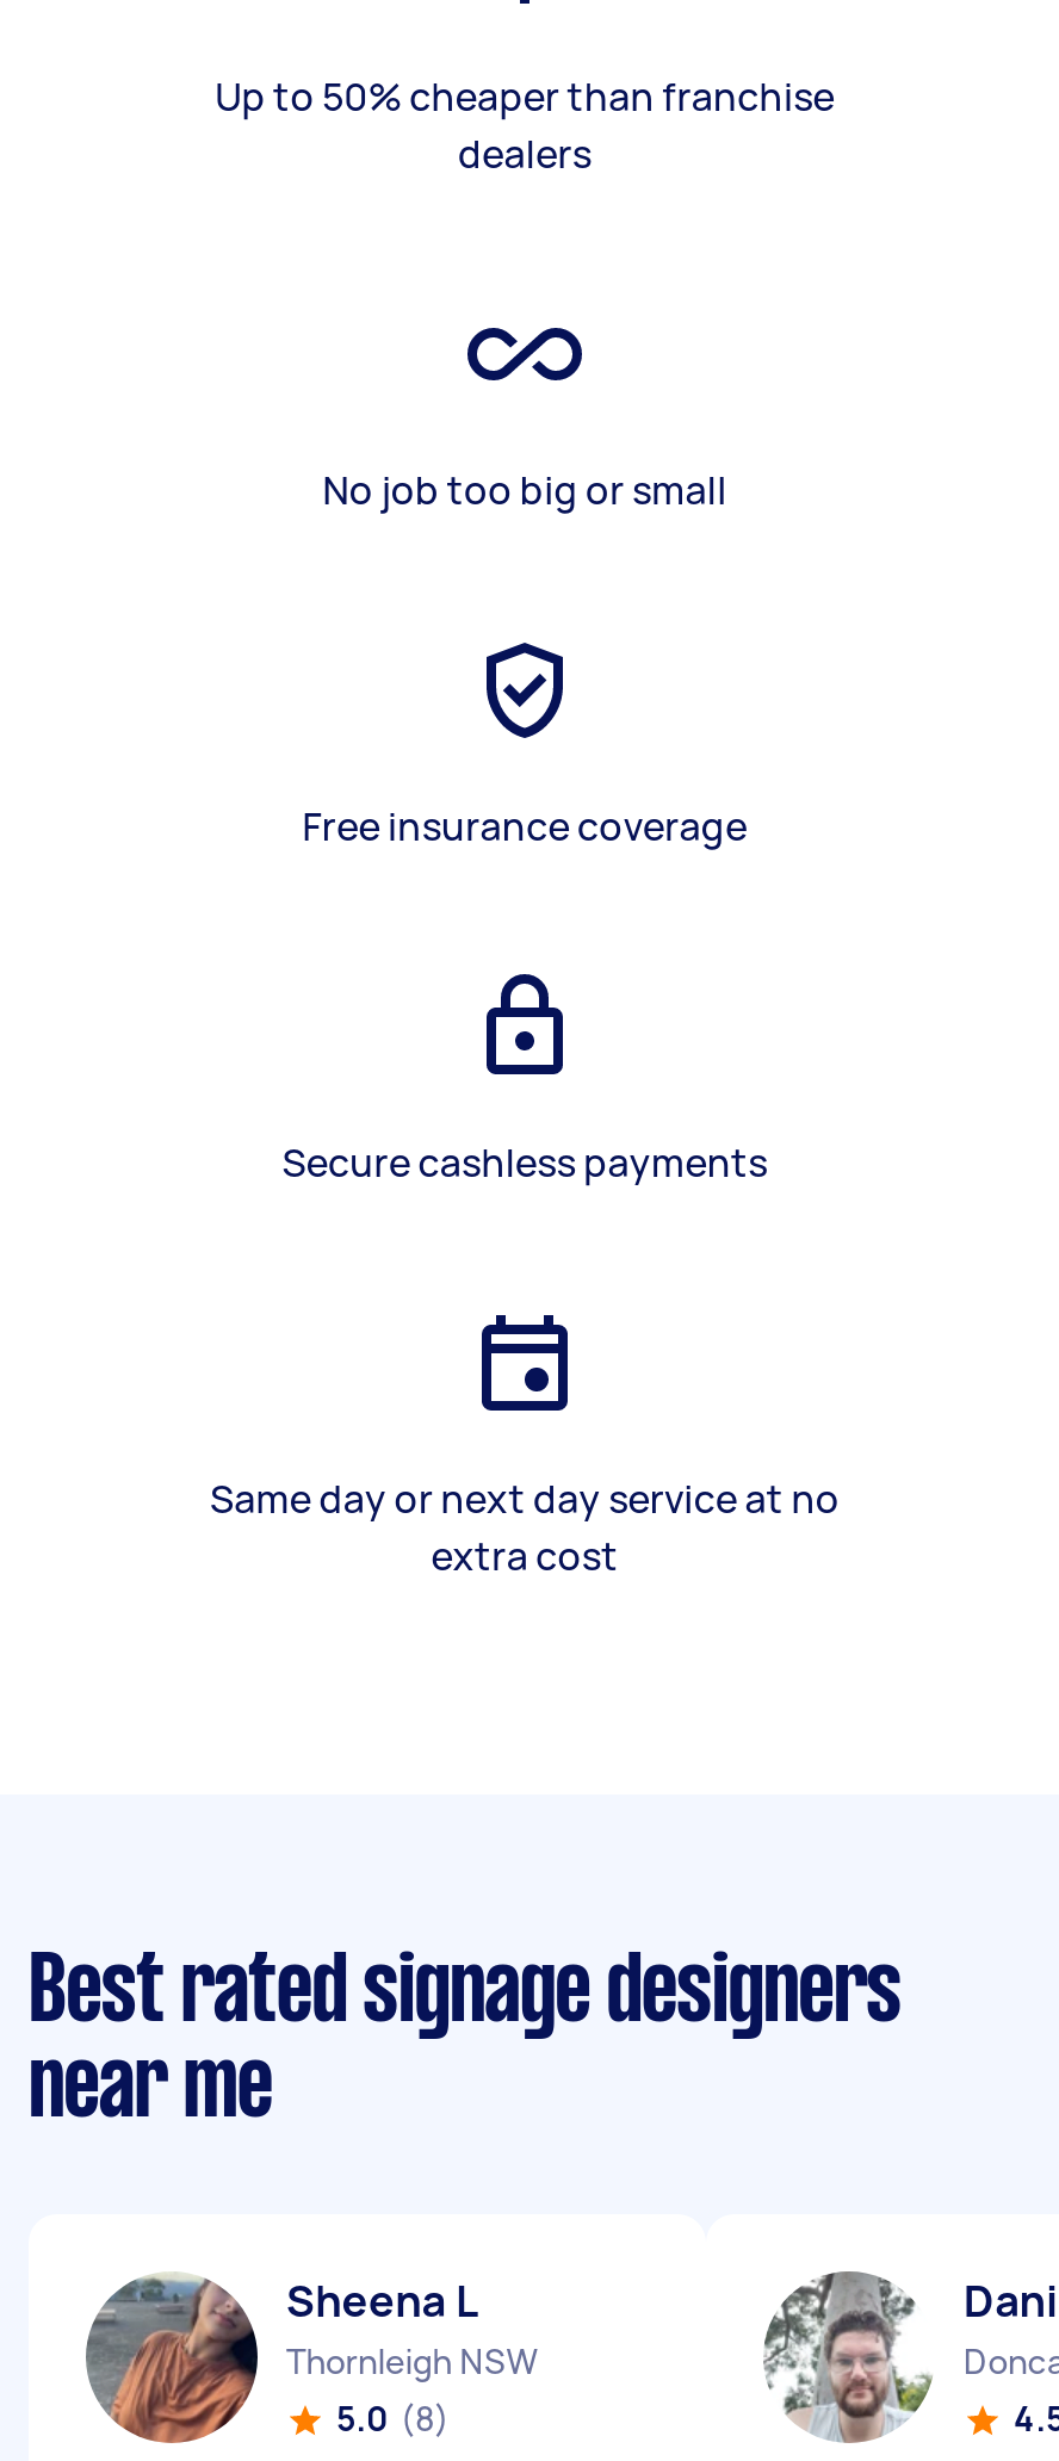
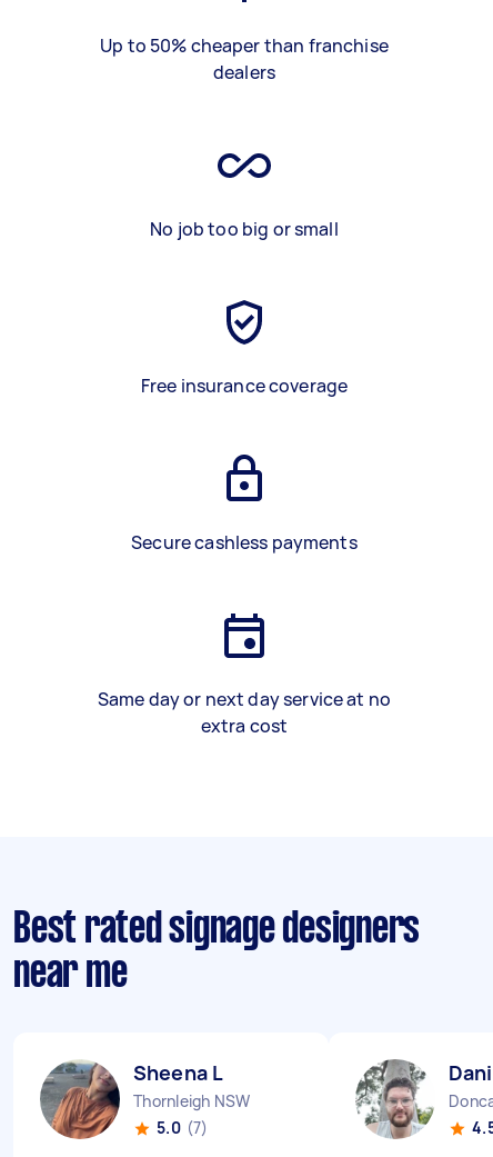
[336,2395,450,2441] 5.0 (8) -> [157,1117,208,1138] 5.0 (7)

